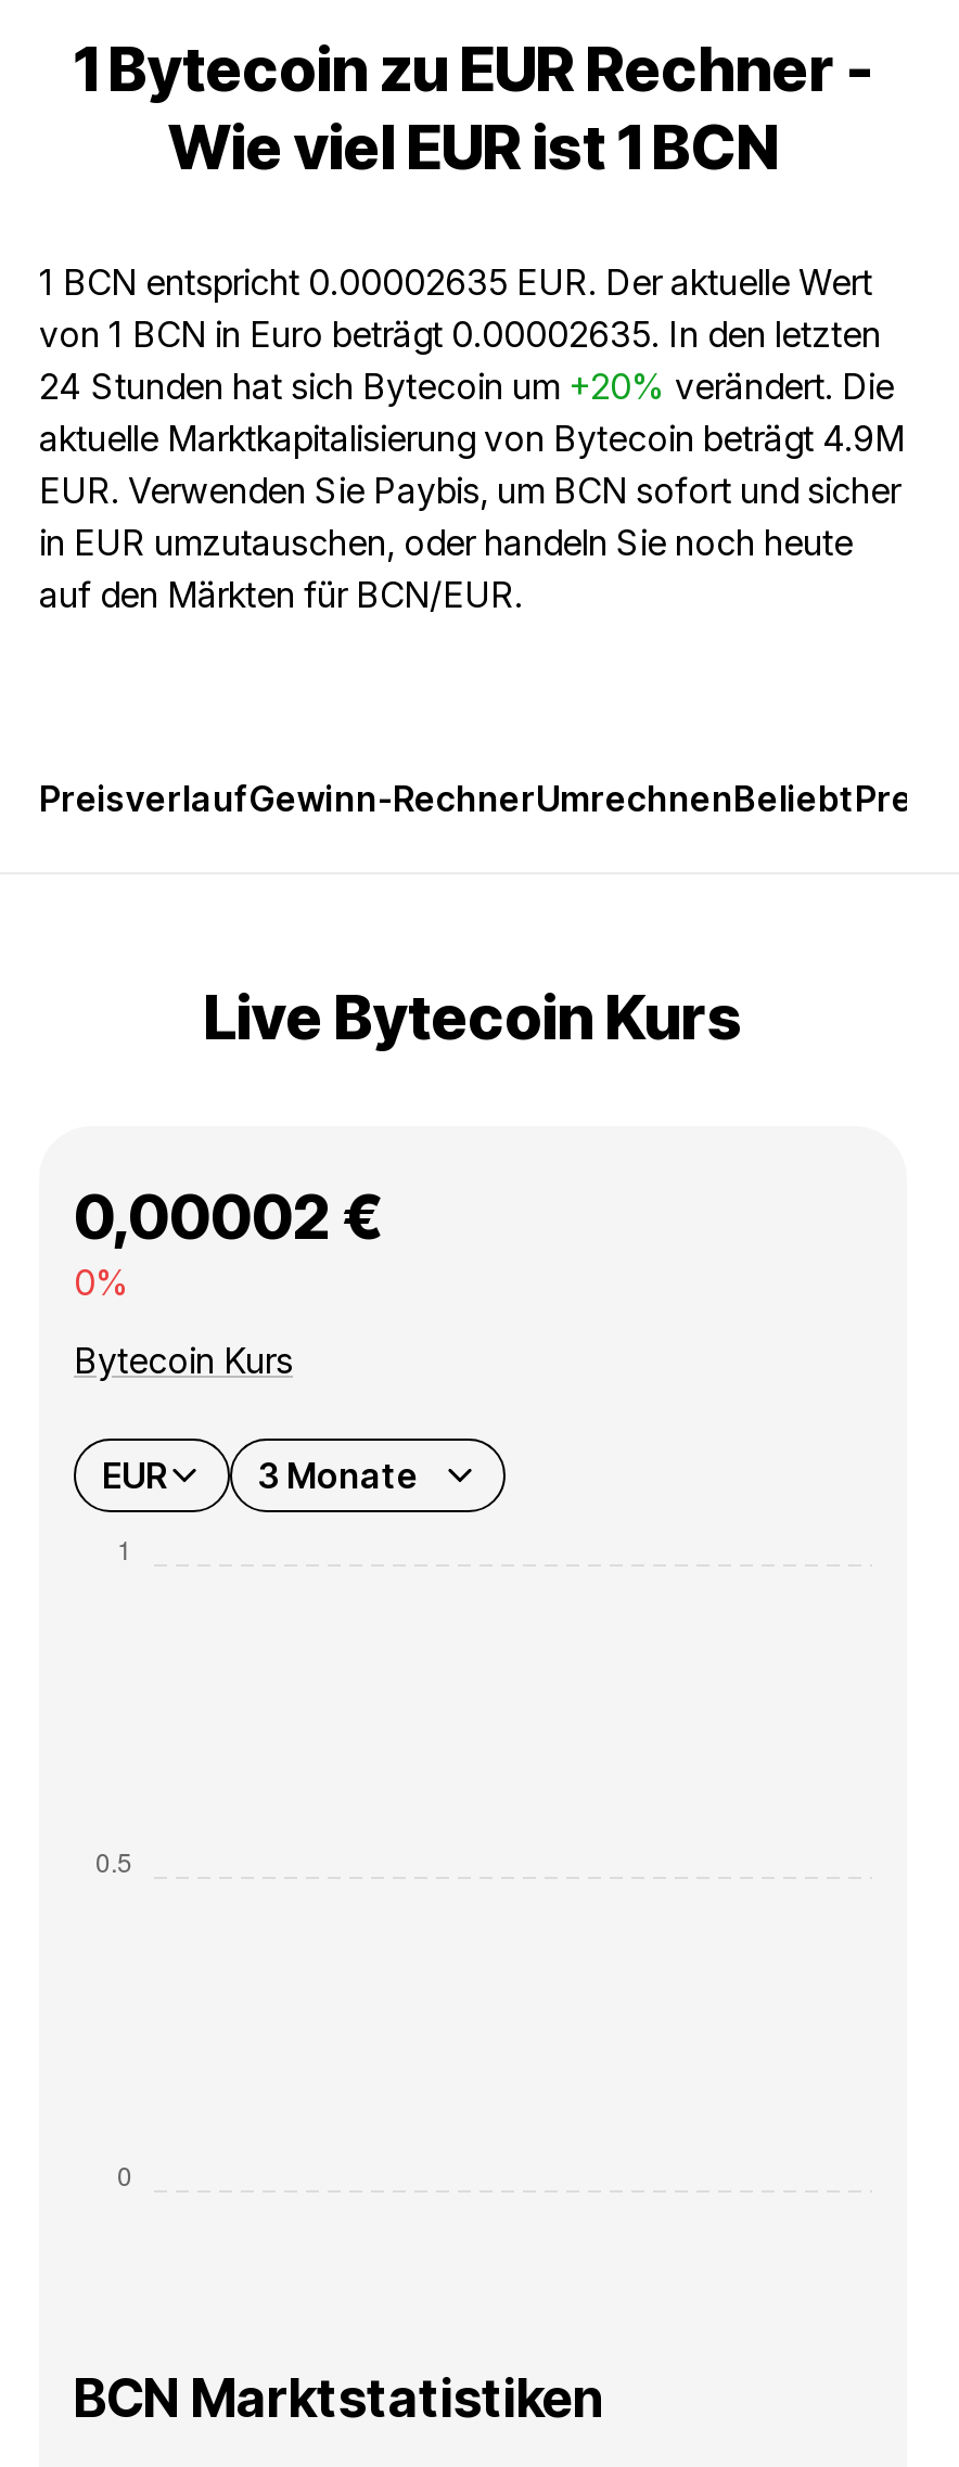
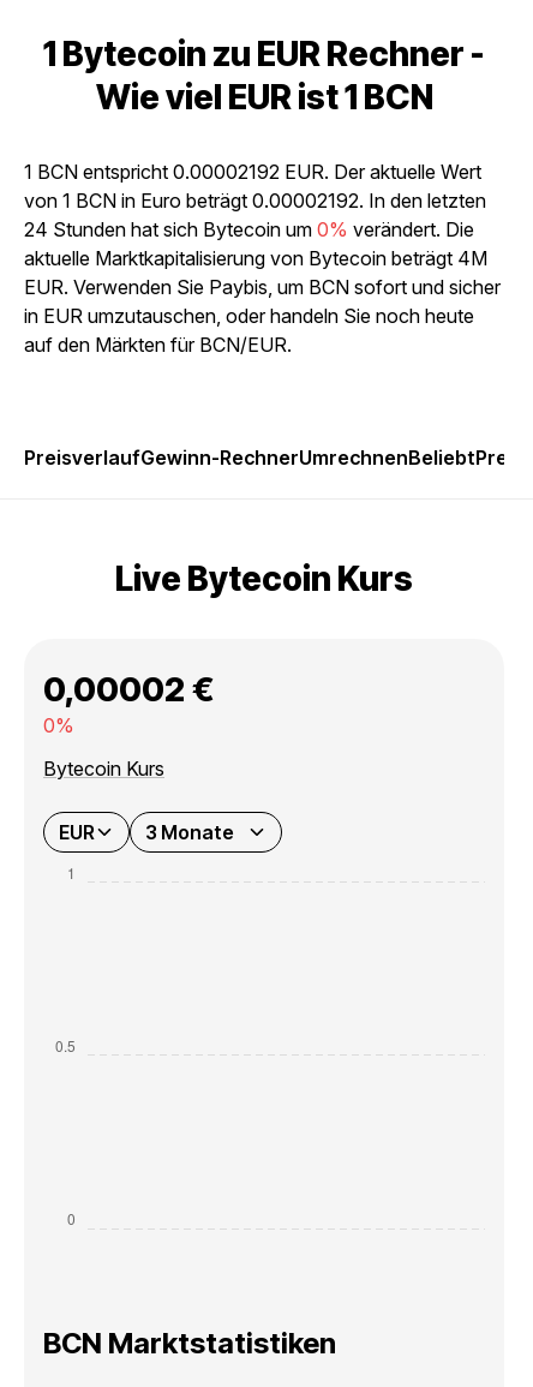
[39,260,872,304] 1 BCN entspricht 0.00002635 EUR. Der aktuelle Wert -> [24,160,481,184] 1 BCN entspricht 0.00002192 EUR. Der aktuelle Wert
[39,312,881,356] von 1 BCN in Euro beträgt 0.00002635. In den letzten -> [24,189,486,213] von 1 BCN in Euro beträgt 0.00002192. In den letzten
[39,365,894,408] 24 Stunden hat sich Bytecoin um +20% verändert. Die -> [24,217,474,241] 24 Stunden hat sich Bytecoin um 0% verändert. Die
[39,417,905,460] aktuelle Marktkapitalisierung von Bytecoin beträgt 4.9M -> [24,246,487,270] aktuelle Marktkapitalisierung von Bytecoin beträgt 4M

